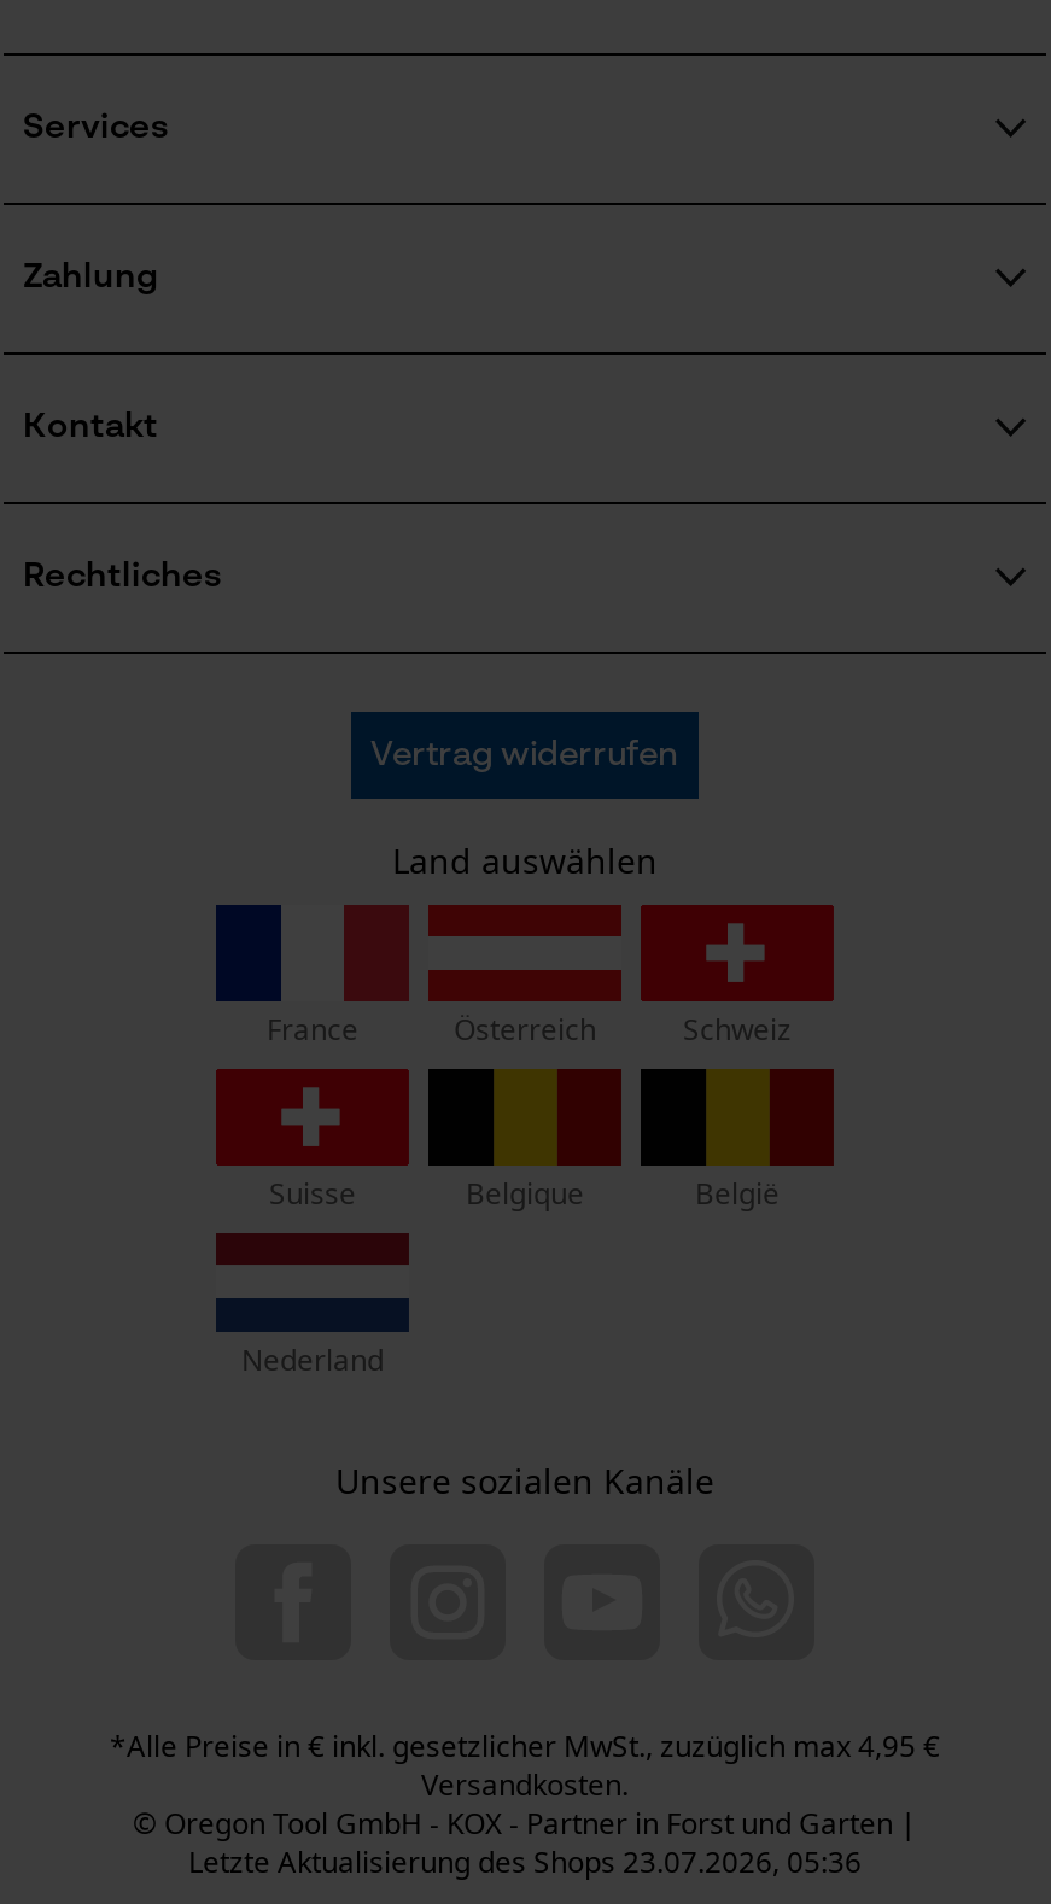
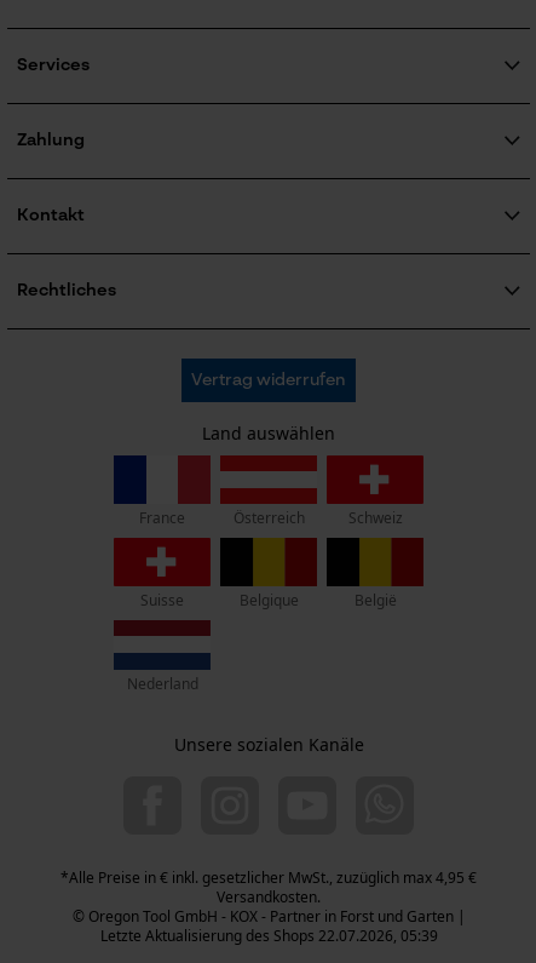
[188,1841,862,1883] Letzte Aktualisierung des Shops 23.07.2026, 05:36 -> [100,926,437,946] Letzte Aktualisierung des Shops 22.07.2026, 05:39

